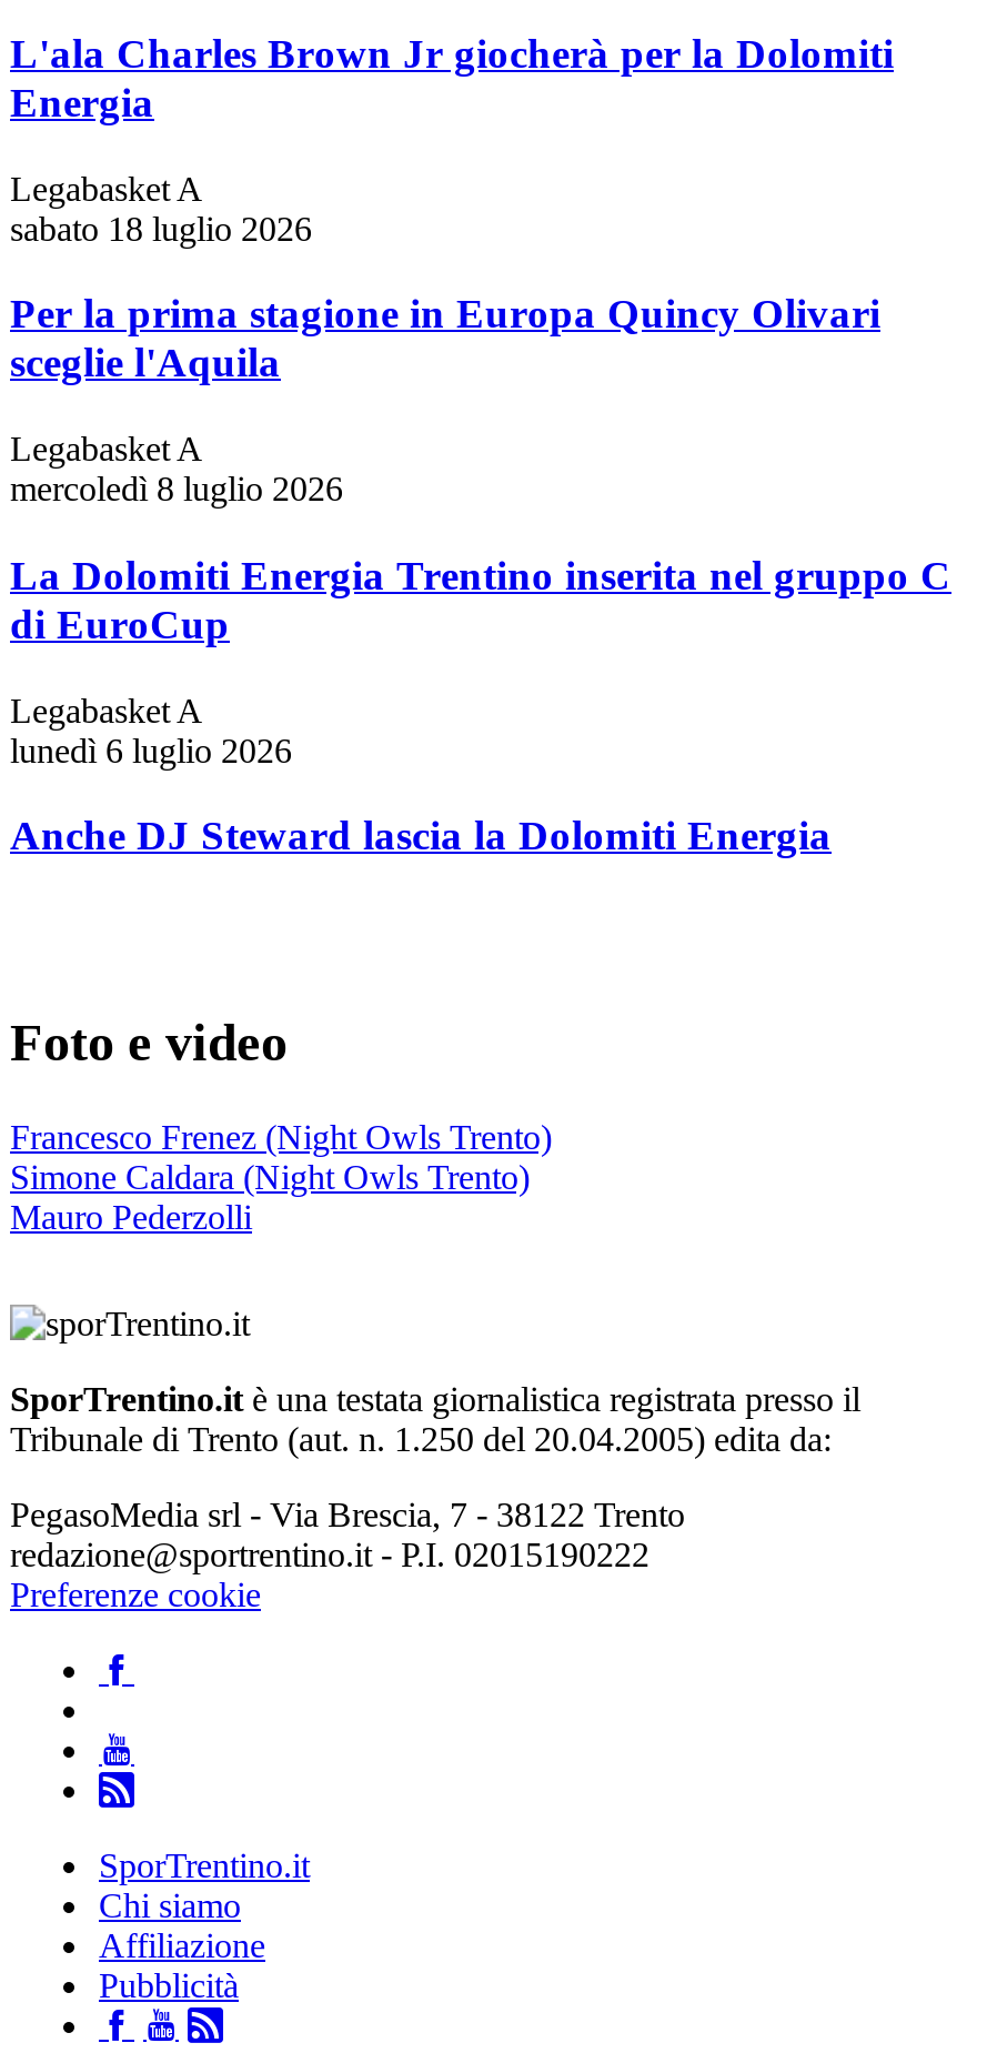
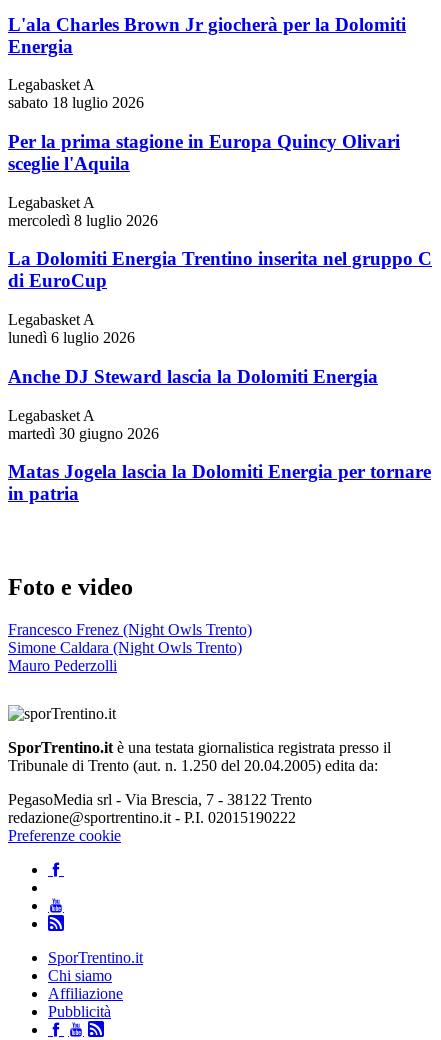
none -> [8,407,431,504] Legabasket A | martedì 30 giugno 2026 | Matas Jogela lascia la Dolomiti Energia per tornare | in patria

